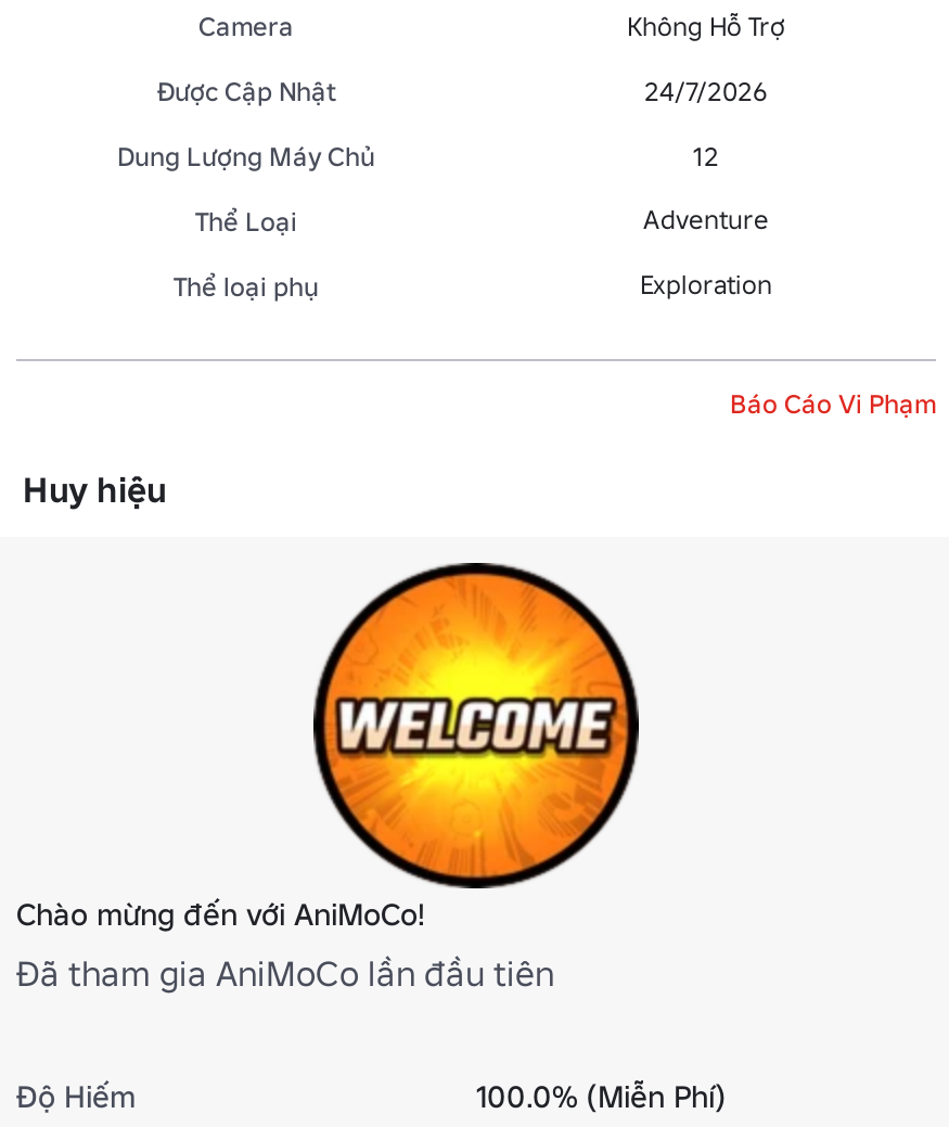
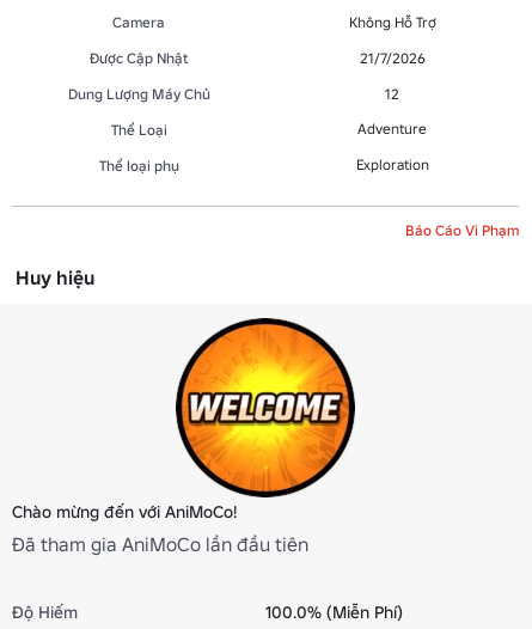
[644,75,768,108] 24/7/2026 -> [359,49,425,67] 21/7/2026

